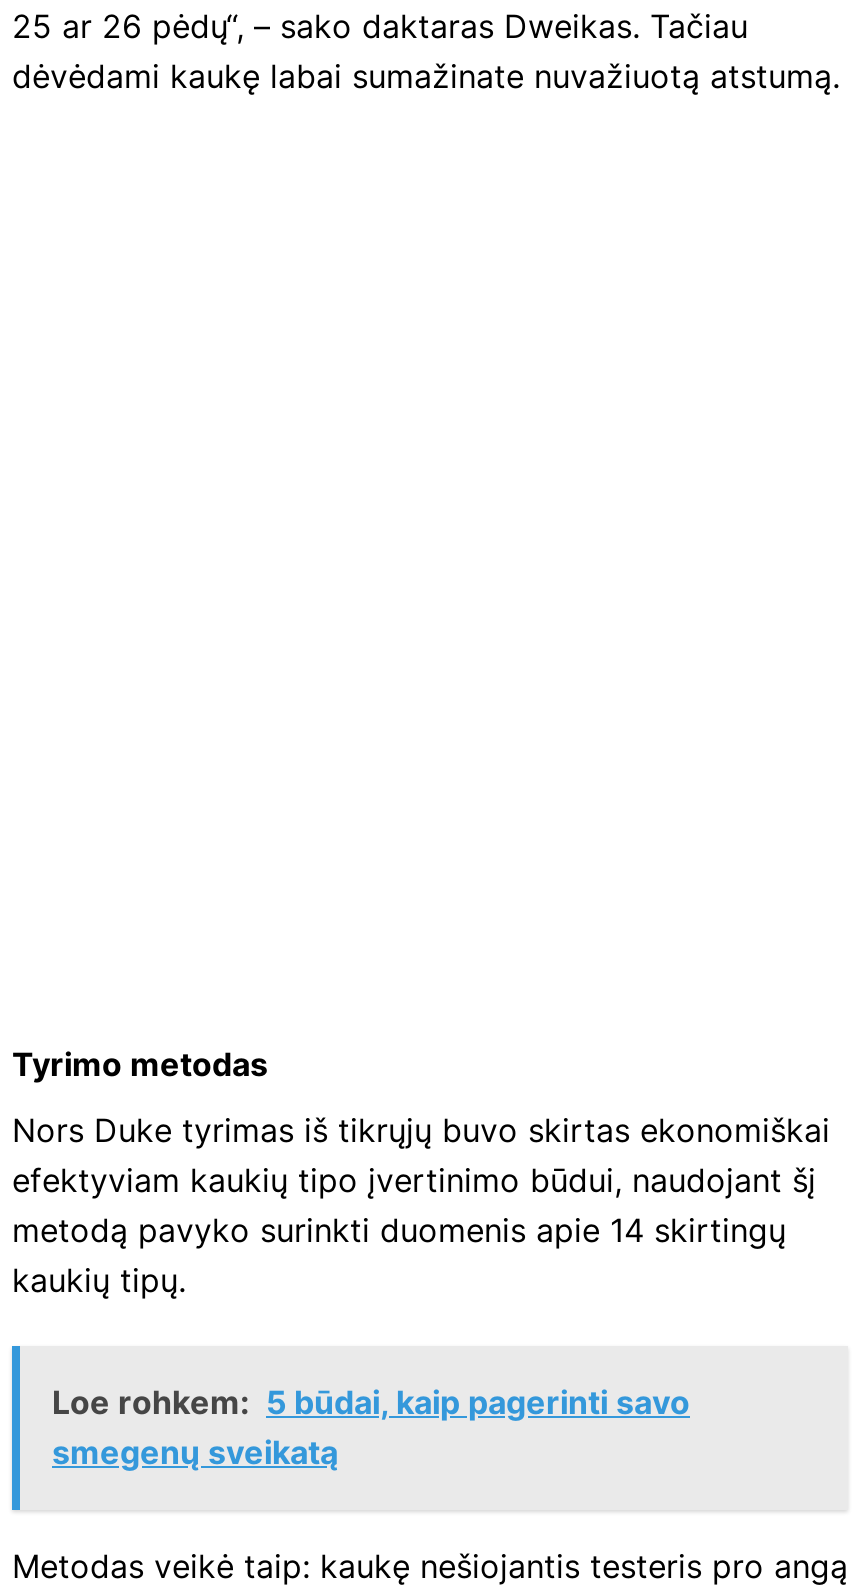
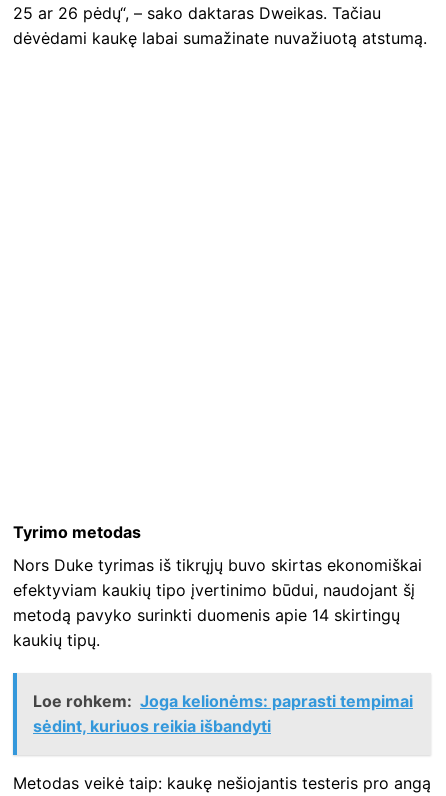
[52,1383,690,1473] Loe rohkem: 5 būdai, kaip pagerinti savo | smegenų sveikatą -> [33,691,413,736] Loe rohkem: Joga kelionėms: paprasti tempimai | sėdint, kuriuos reikia išbandyti

